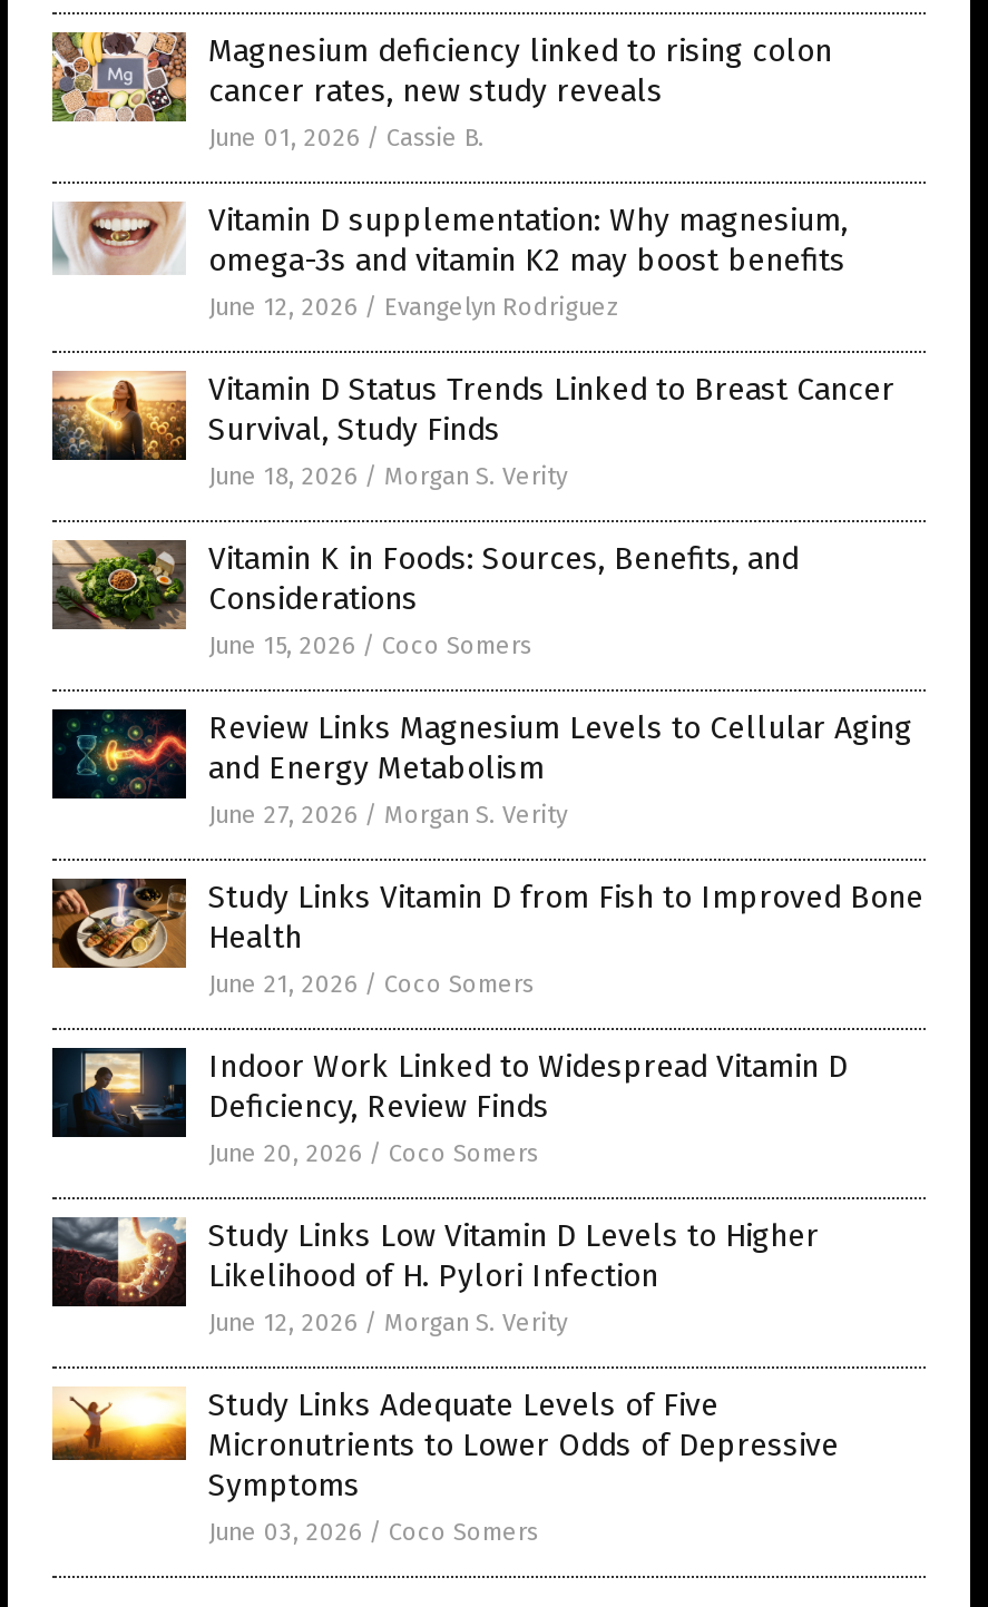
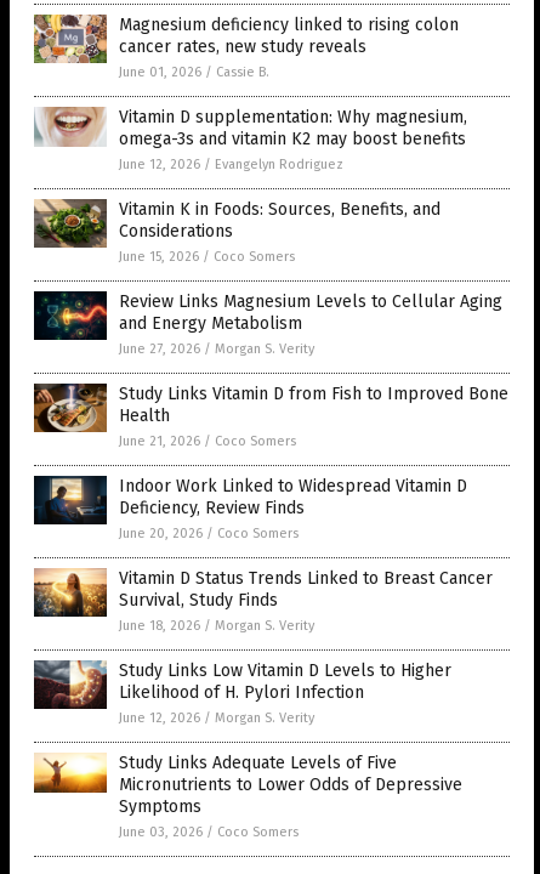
moved [52,370,894,490] -> [34,568,493,633]: [image] | Vitamin D Status Trends Linked to Breast Cancer | Survival, Study Finds | June 18, 2026 / Morgan S. Verity
moved [50,525,923,1167] -> [33,191,508,541]: [image] | Vitamin K in Foods: Sources, Benefits, and | Considerations | ... | Deficiency, Review Finds | June 20, 2026 / Coco Somers

